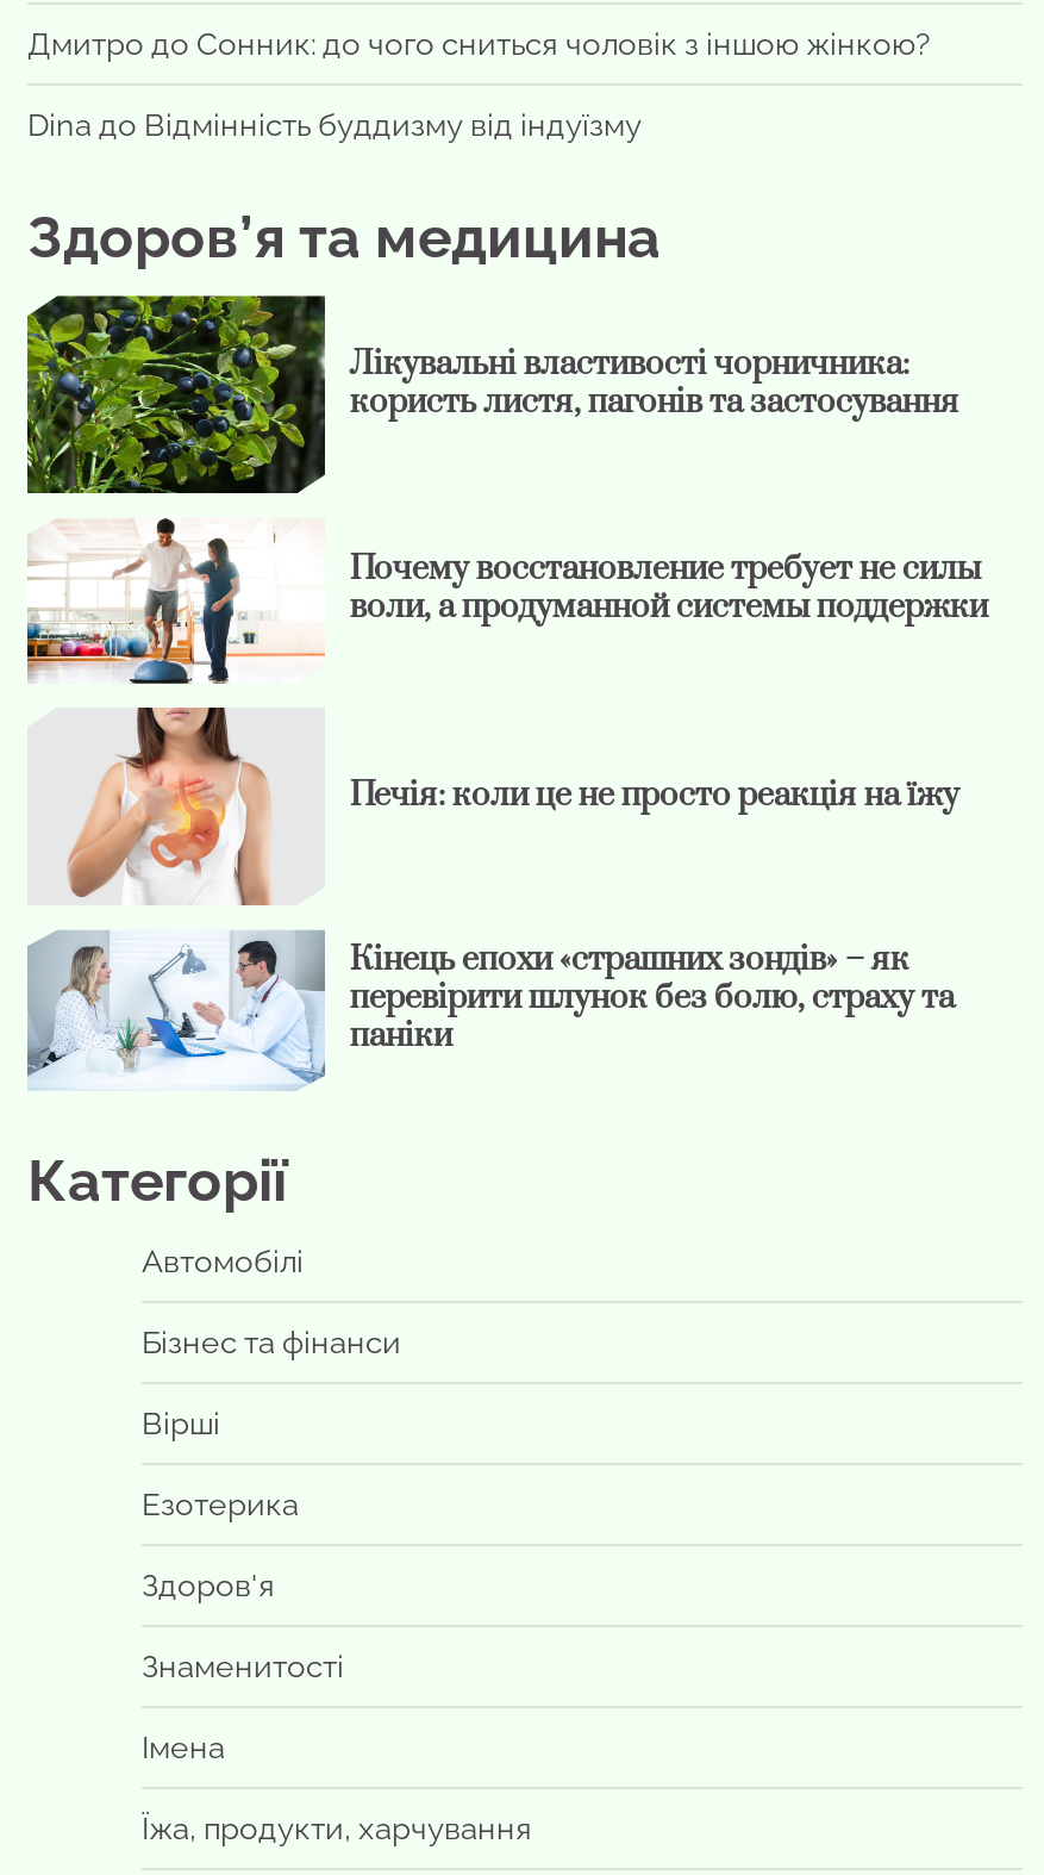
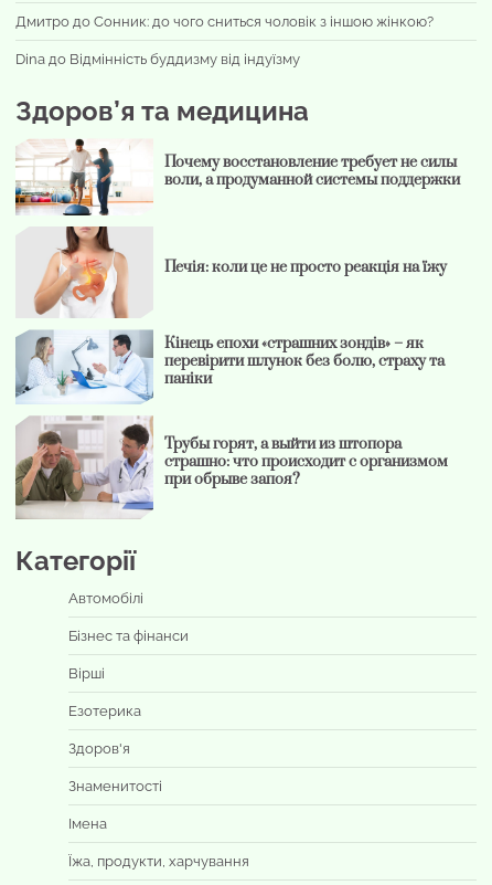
[25,293,959,496] [image] | Лікувальні властивості чорничника: | користь листя, пагонів та застосування -> none
moved [23,517,988,1059] -> [13,138,460,389]: [image] | Почему восстановление требует не силы | воли, а продуманной системы поддержки | Печія: коли це не просто реакція на їжу | Кінець епохи «страшних зондів» – як | перевірити шлунок без болю, страху та | паніки
none -> [14,414,448,520] [image] | Трубы горят, а выйти из штопора | страшно: что происходит с организмом | при обрыве запоя?

